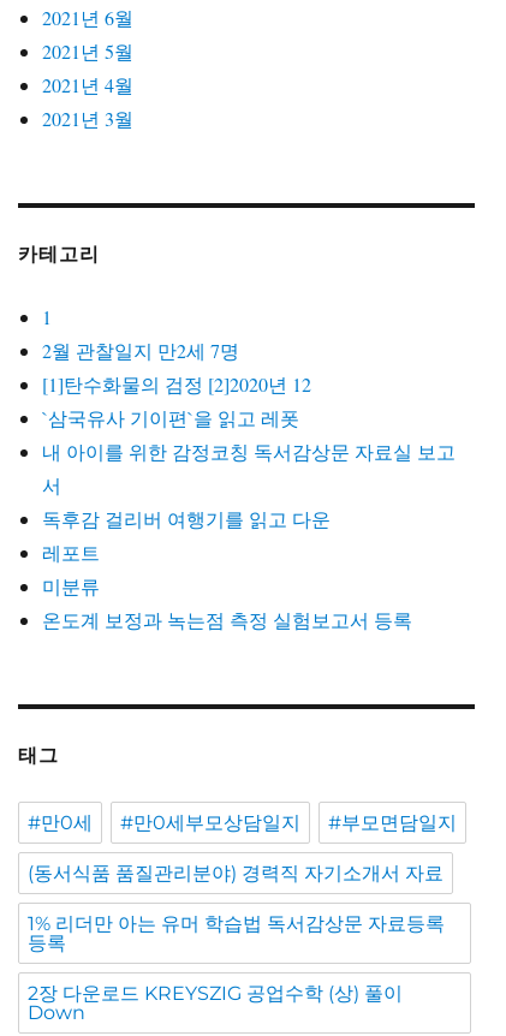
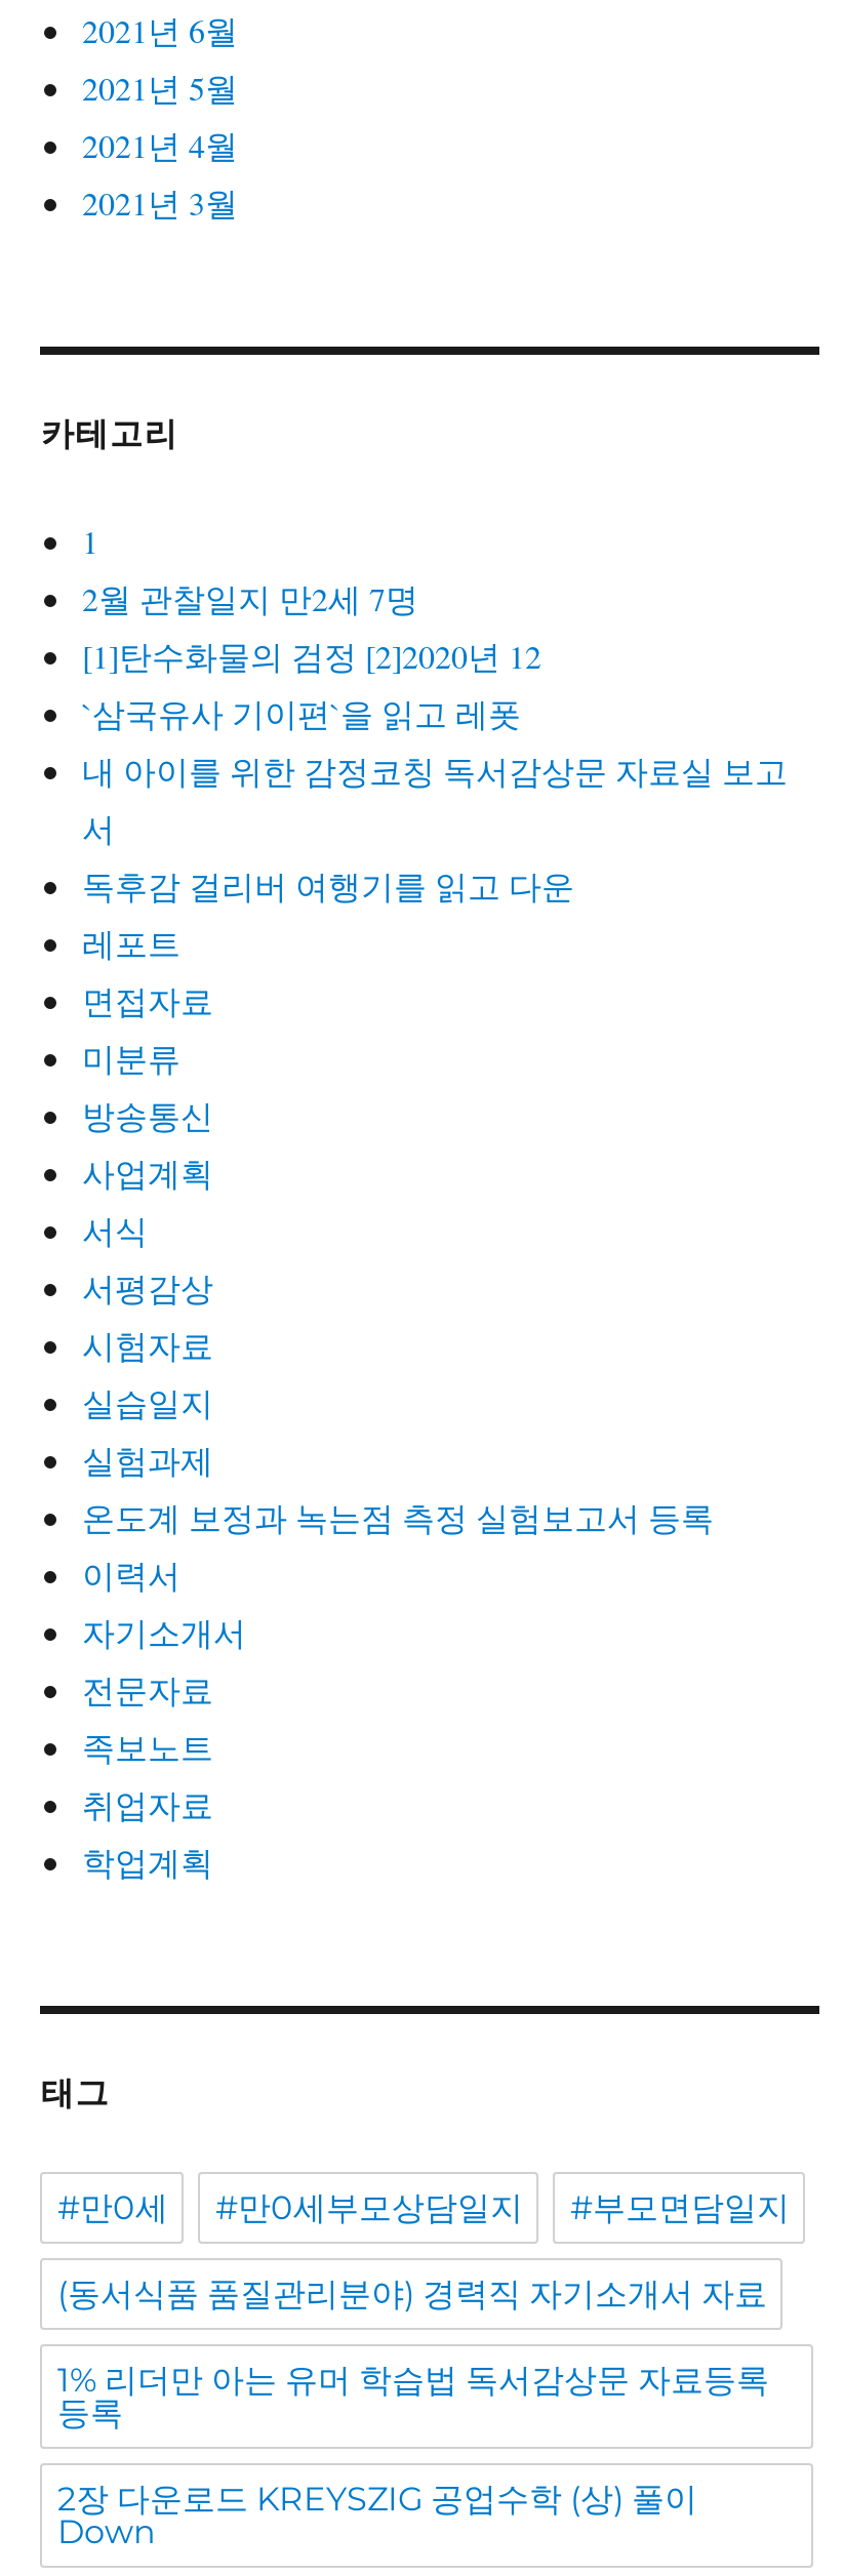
none -> [82,979,213,1022] 면접자료
none -> [82,1093,213,1481] 방송통신 | 사업계획 | 서식 | 서평감상 | 시험자료 | 실습일지 | 실험과제
none -> [82,1553,246,1883] 이력서 | 자기소개서 | 전문자료 | 족보노트 | 취업자료 | 학업계획

